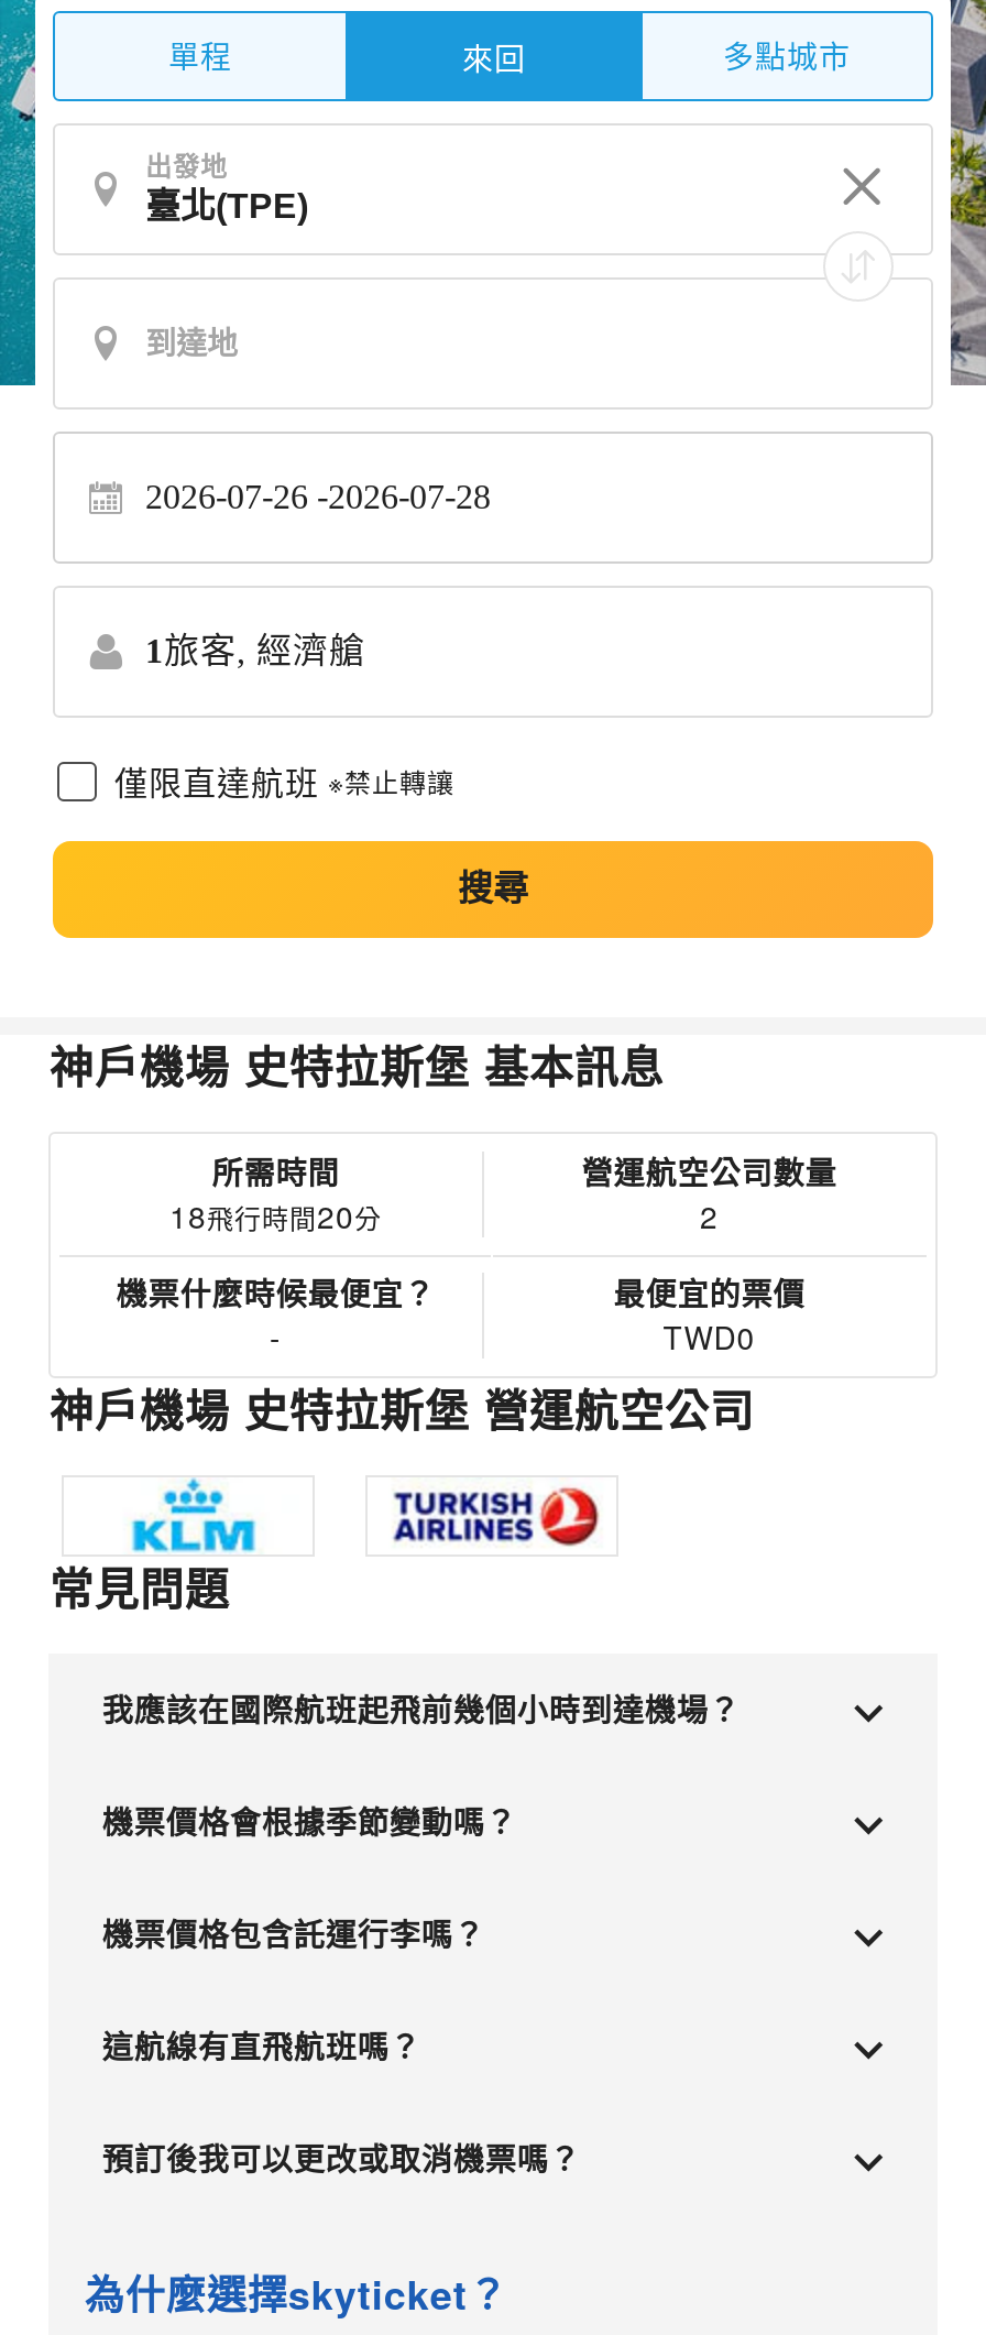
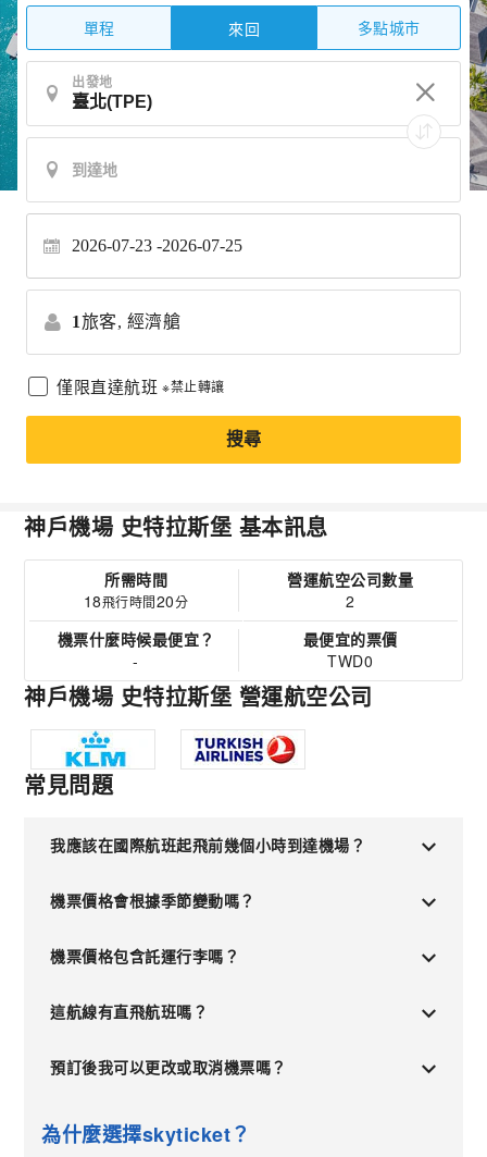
[145,478,491,515] 2026-07-26 -2026-07-28 -> [72,236,242,255] 2026-07-23 -2026-07-25

